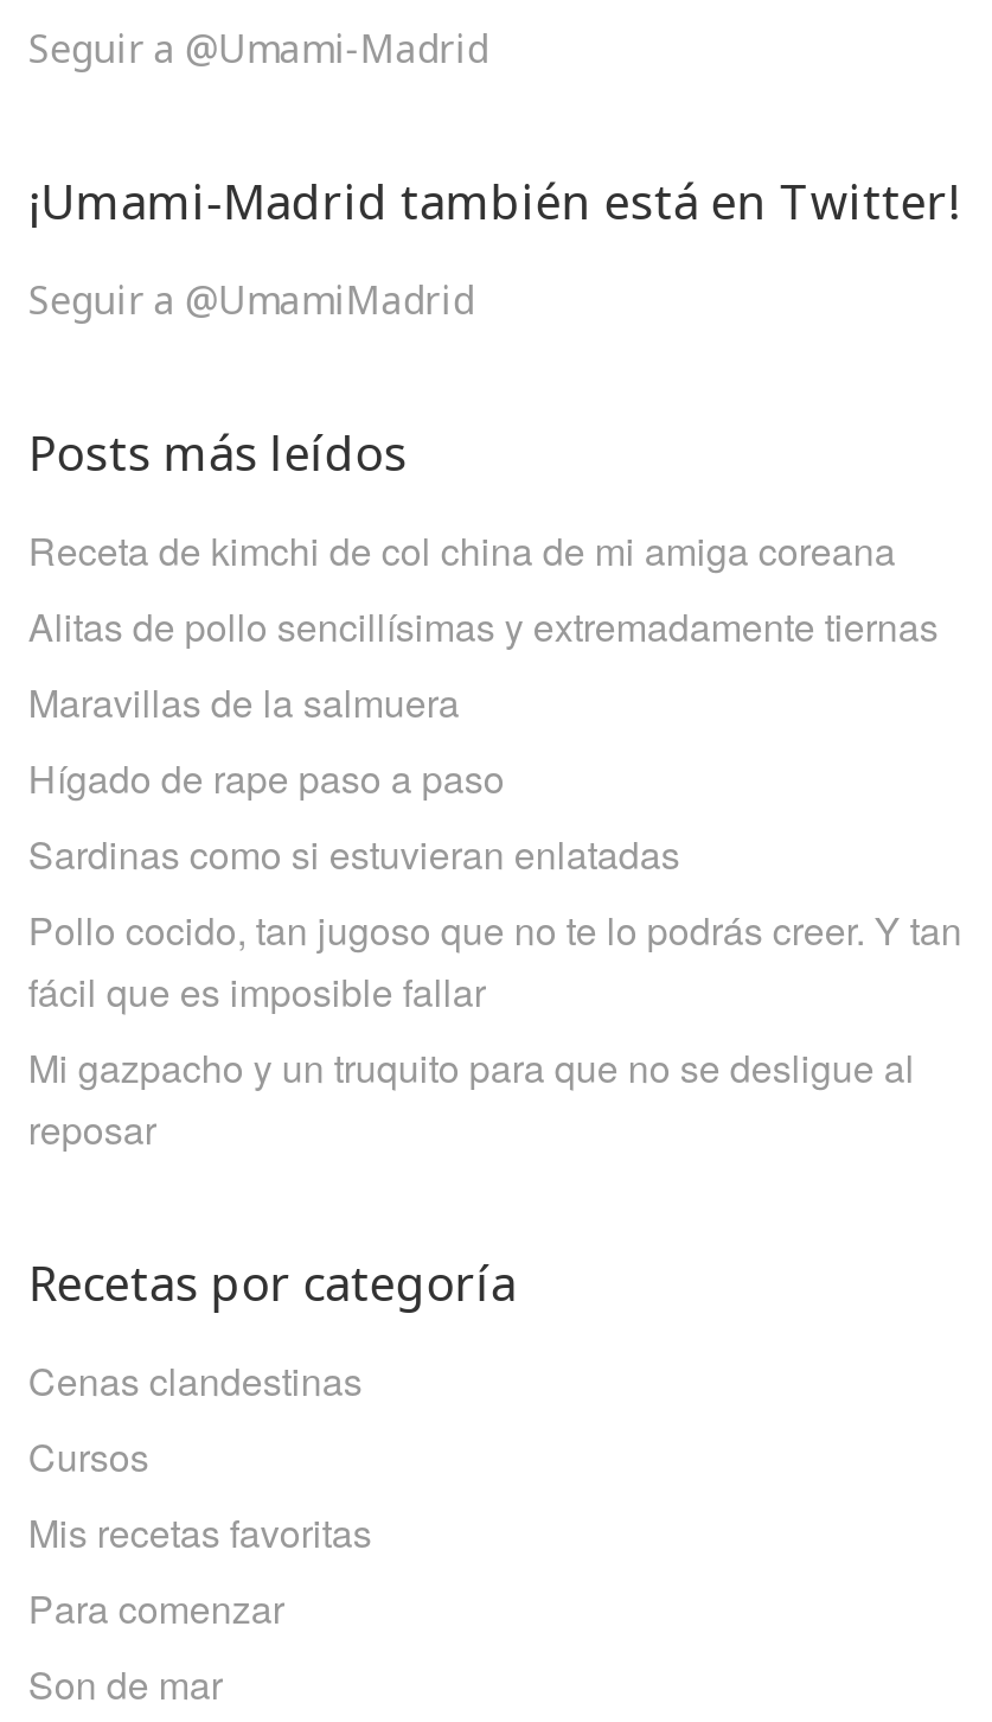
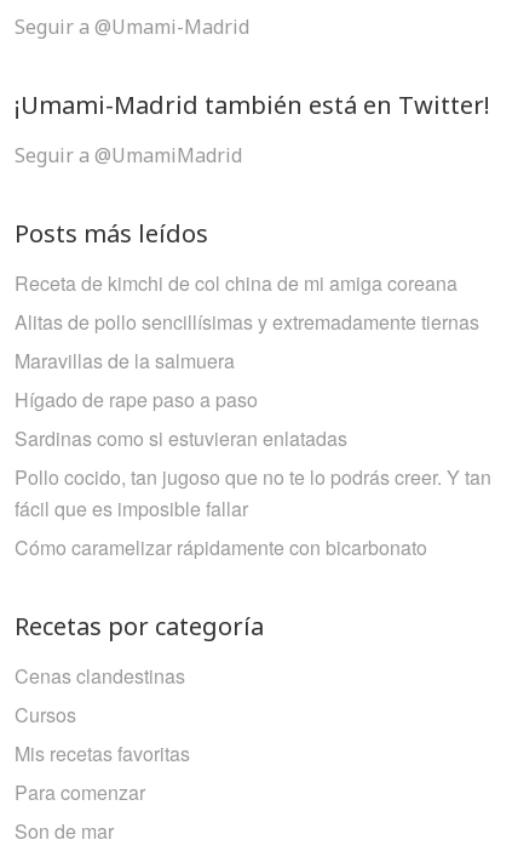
[28,1040,915,1156] Mi gazpacho y un truquito para que no se desligue al | reposar -> [15,533,428,561] Cómo caramelizar rápidamente con bicarbonato

